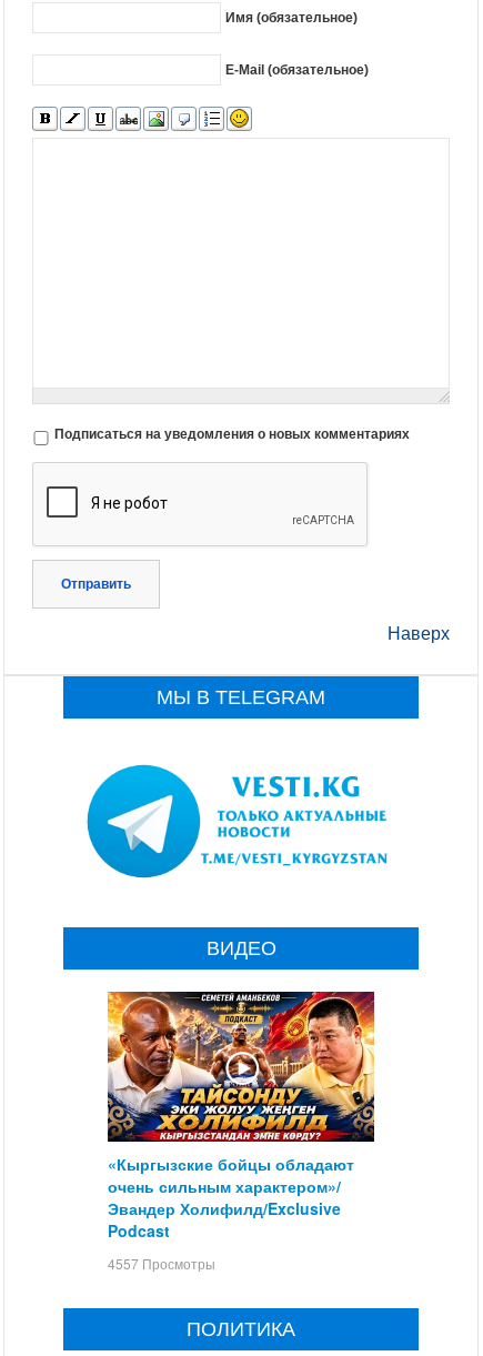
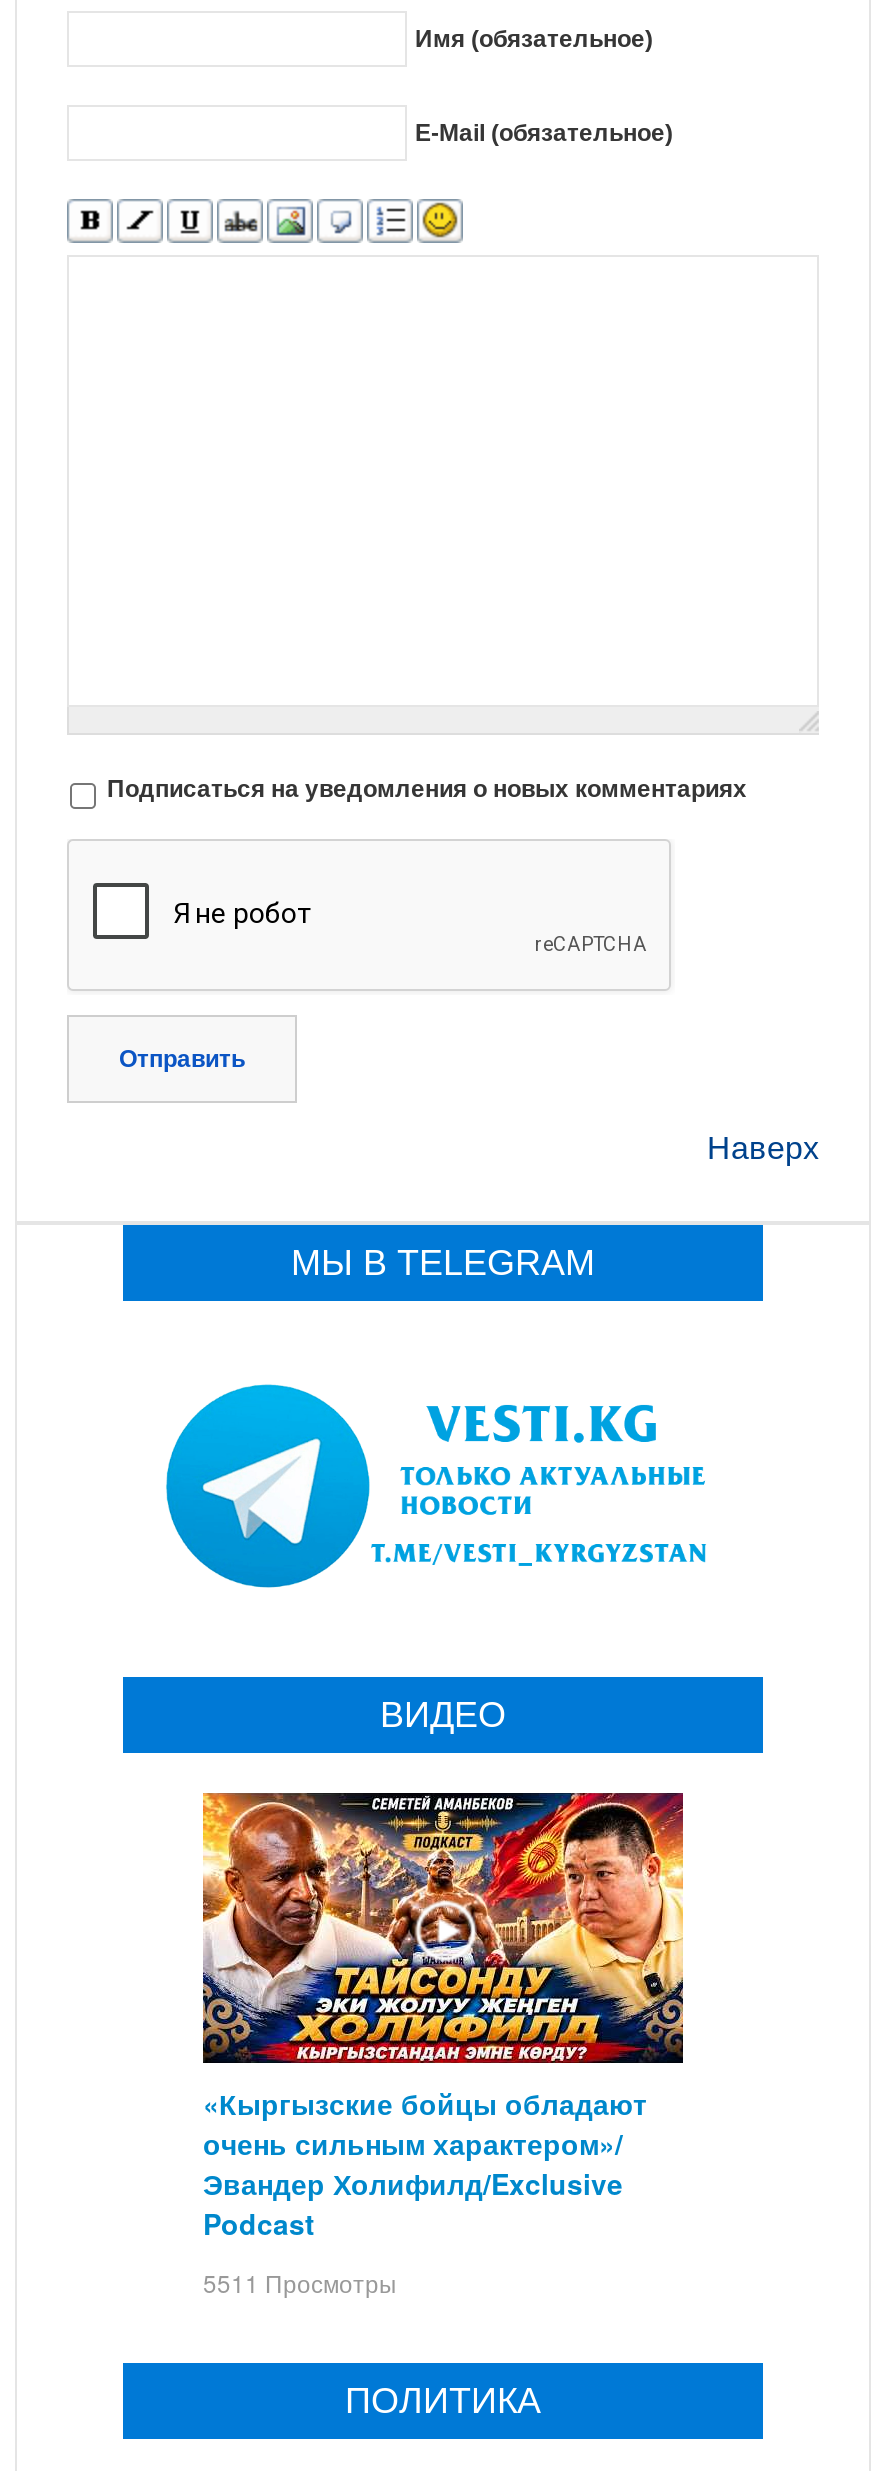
[108,1254,215,1273] 4557 Просмотры -> [203,2265,397,2299] 5511 Просмотры

